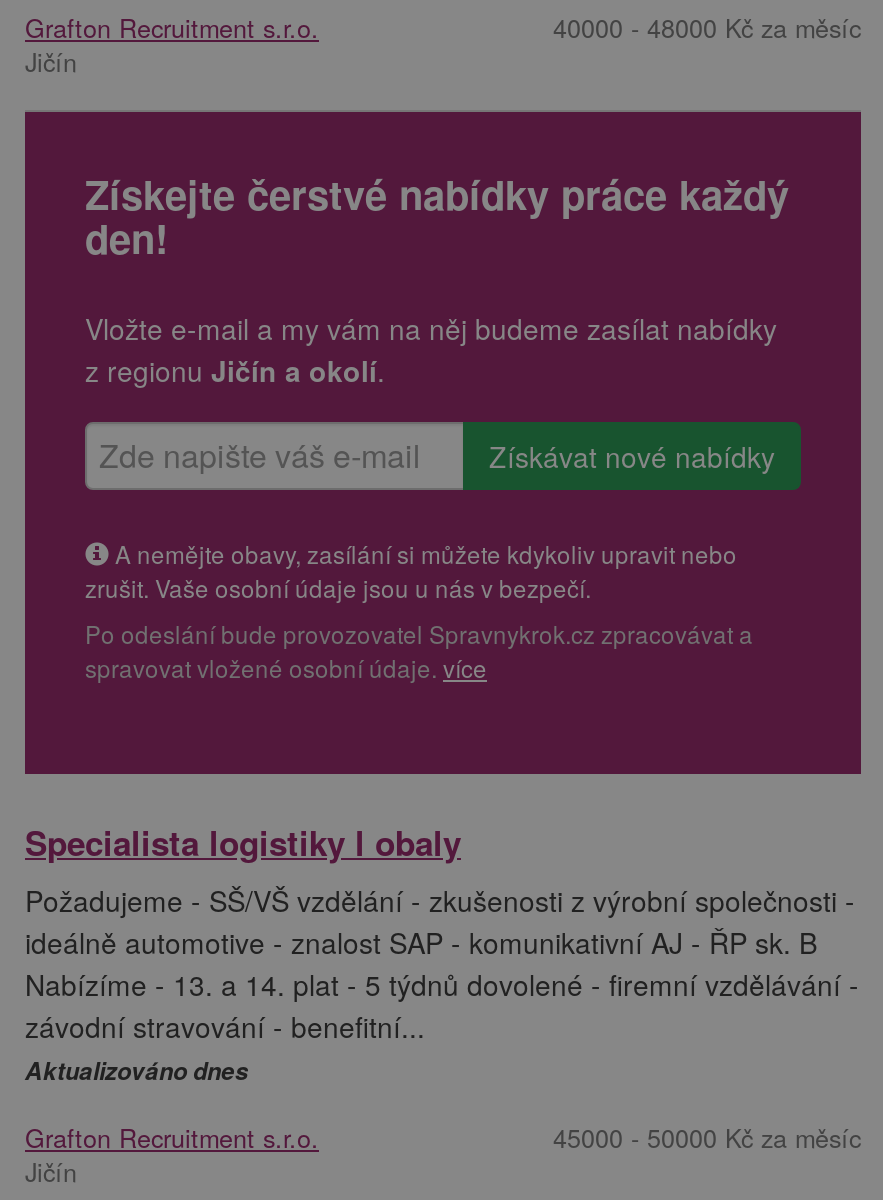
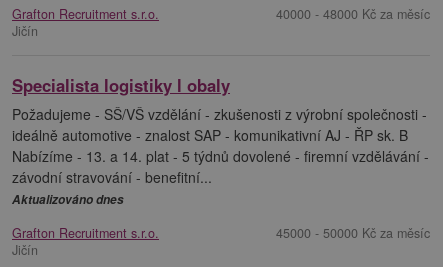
[23,110,863,776] [image] | Získejte čerstvé nabídky práce každý | den! | Vložte e-mail a my vám na něj budeme zasílat nabídky | z regionu Jičín a okolí. -> none
[85,537,753,685] A nemějte obavy, zasílání si můžete kdykoliv upravit nebo | zrušit. Vaše osobní údaje jsou u nás v bezpečí. | Po odeslání bude provozovatel Spravnykrok.cz zpracovávat a | spravovat vložené osobní údaje. více -> none

